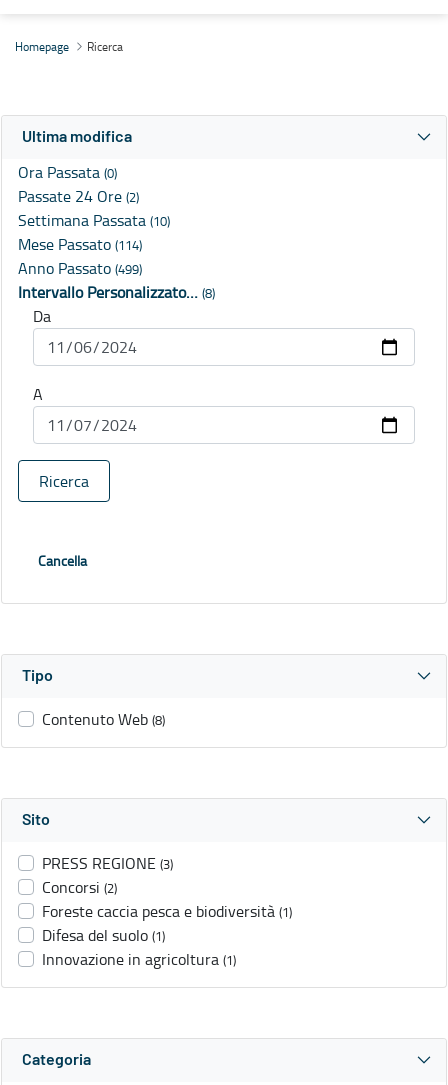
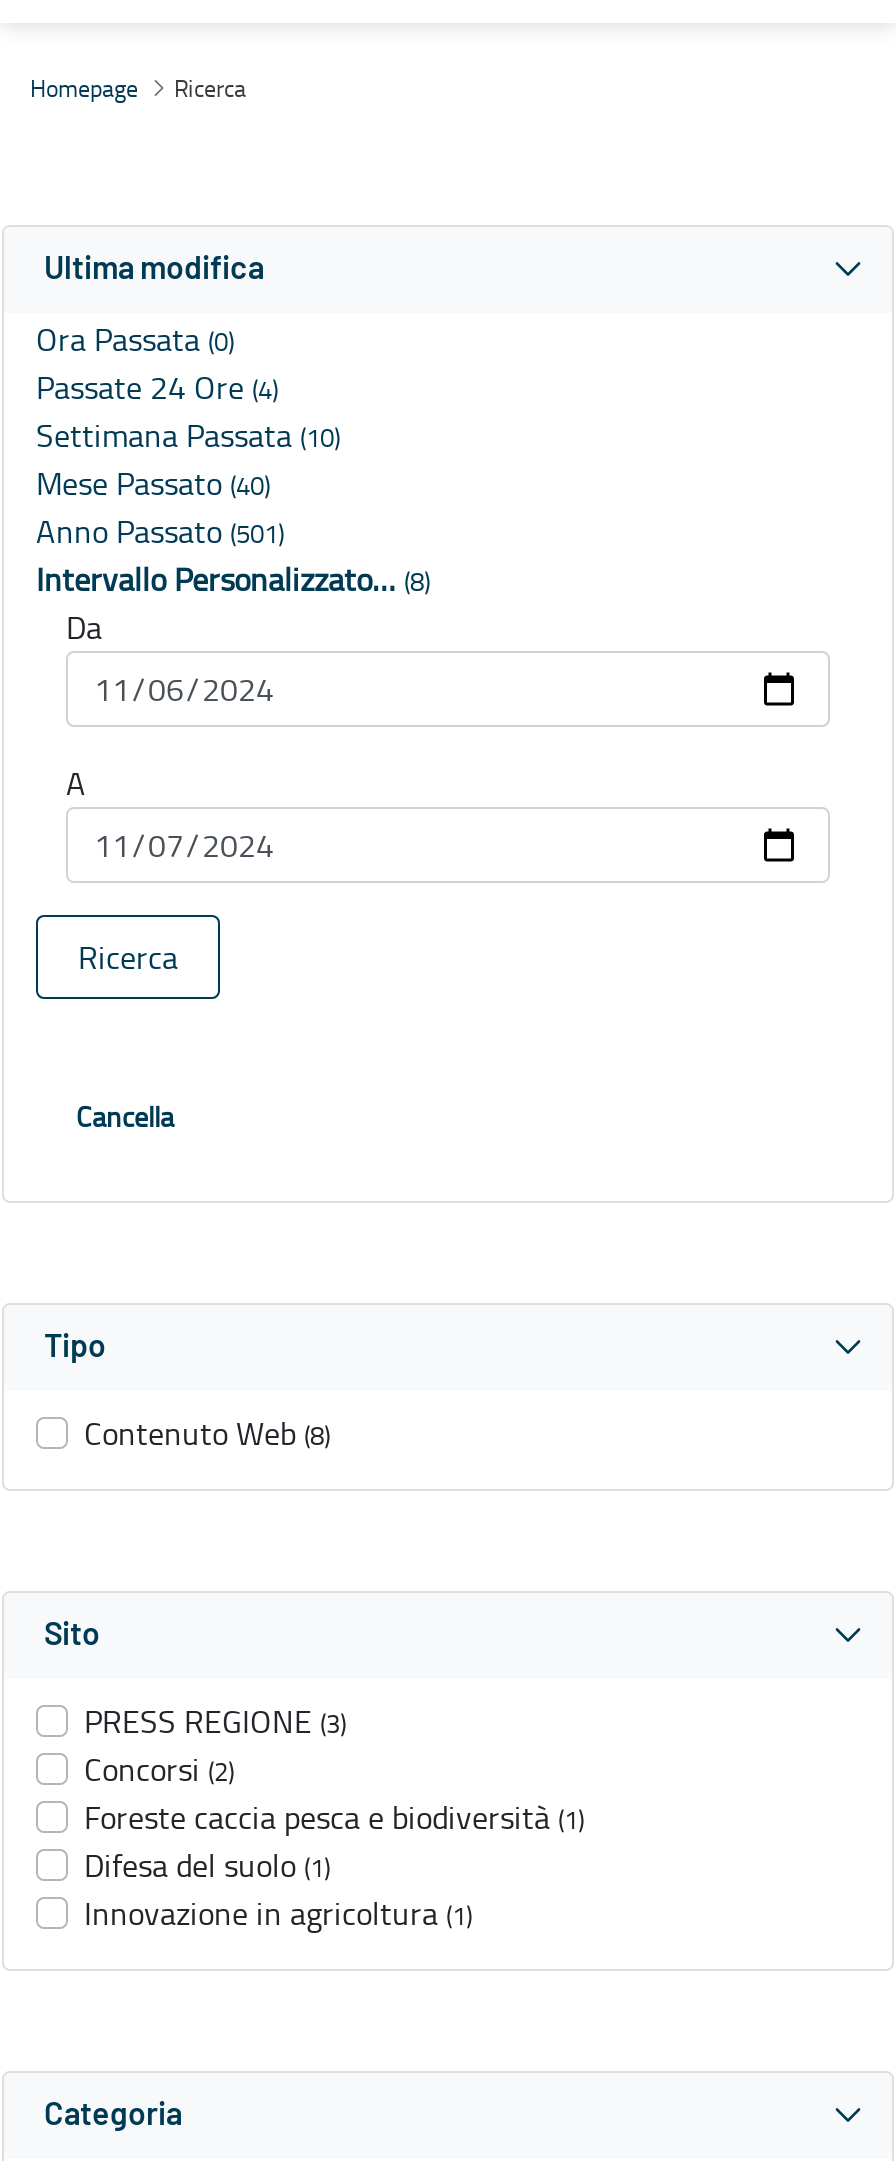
[18,185,139,207] Passate 24 Ore (2) -> [36,366,278,410] Passate 24 Ore (4)
[18,233,142,255] Mese Passato (114) -> [36,462,270,506] Mese Passato (40)
[18,257,142,279] Anno Passato (499) -> [36,510,284,554] Anno Passato (501)

